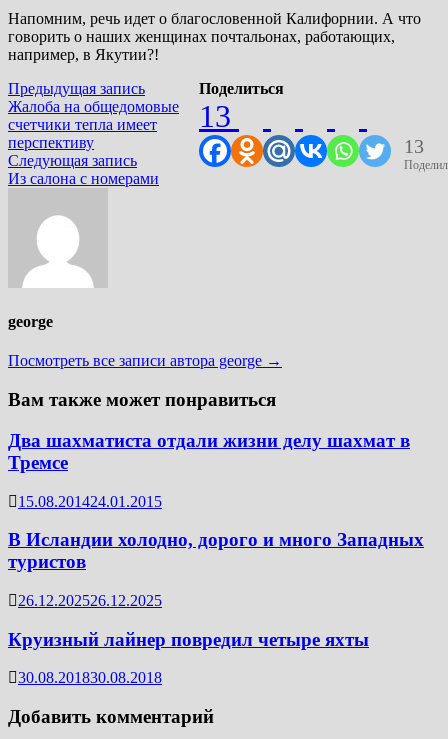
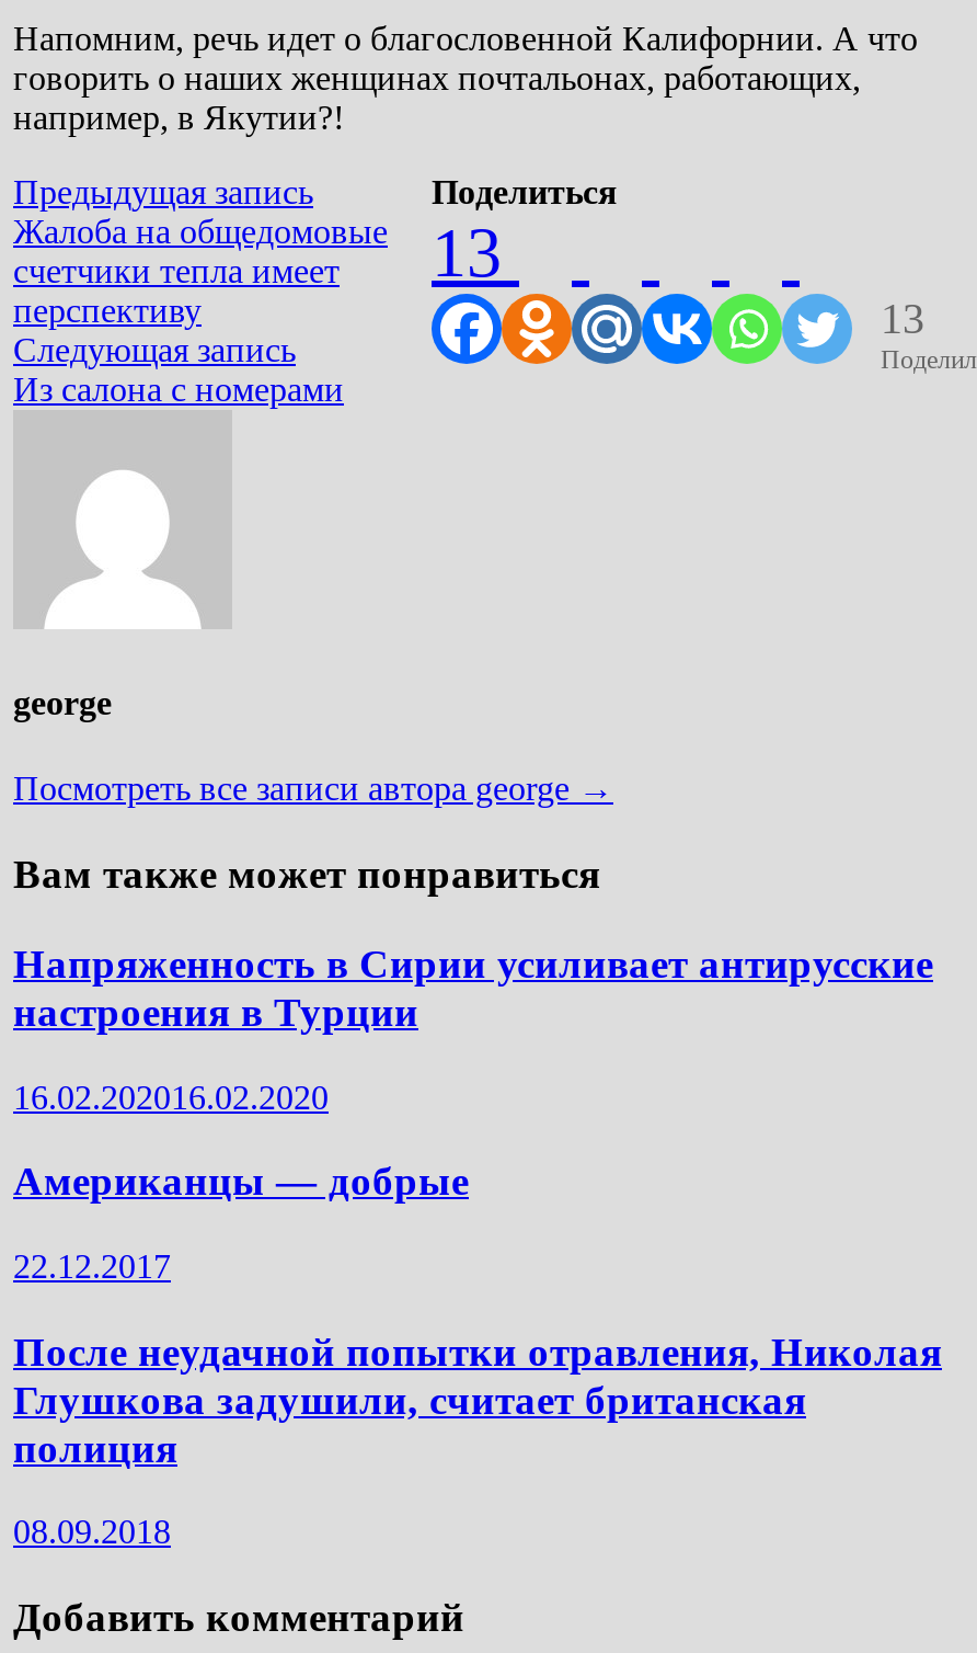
[8,430,410,473] Два шахматиста отдали жизни делу шахмат в | Тремсе -> [13,940,933,1034] Напряженность в Сирии усиливает антирусские | настроения в Турции
[18,492,162,509] 15.08.201424.01.2015 -> [13,1078,329,1115] 16.02.202016.02.2020
[8,529,424,572] В Исландии холодно, дорого и много Западных | туристов -> [13,1158,469,1204] Американцы — добрые
[18,592,162,609] 26.12.202526.12.2025 -> [13,1247,171,1284] 22.12.2017
[8,629,369,650] Круизный лайнер повредил четыре яхты -> [13,1328,942,1470] После неудачной попытки отравления, Николая | Глушкова задушили, считает британская | полиция
[18,669,162,686] 30.08.201830.08.2018 -> [13,1514,171,1551] 08.09.2018

